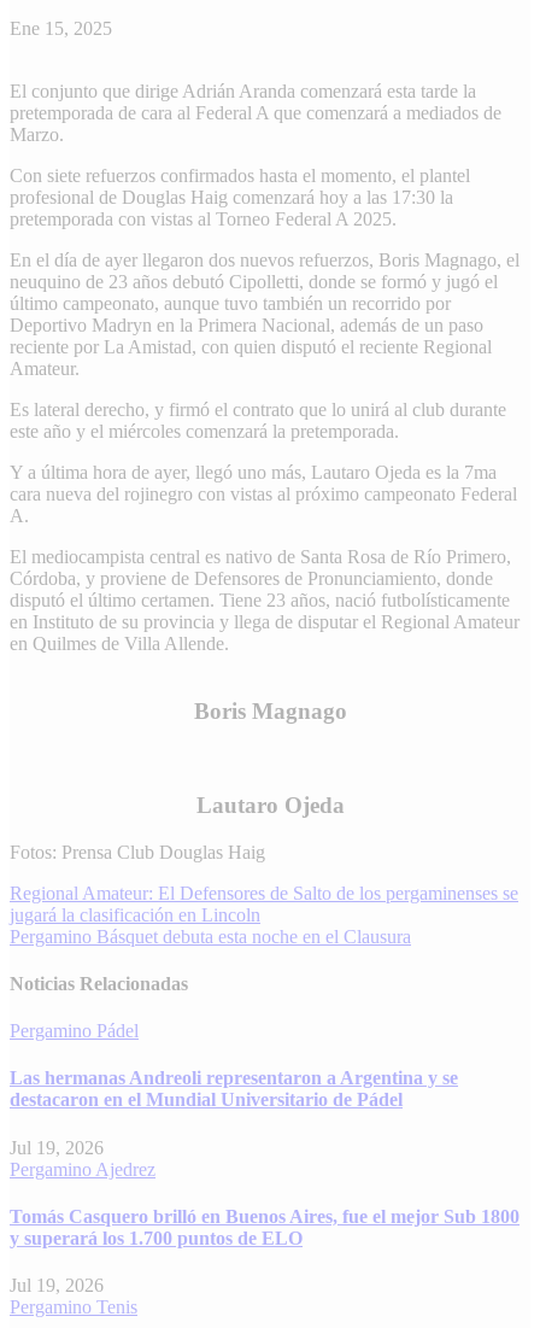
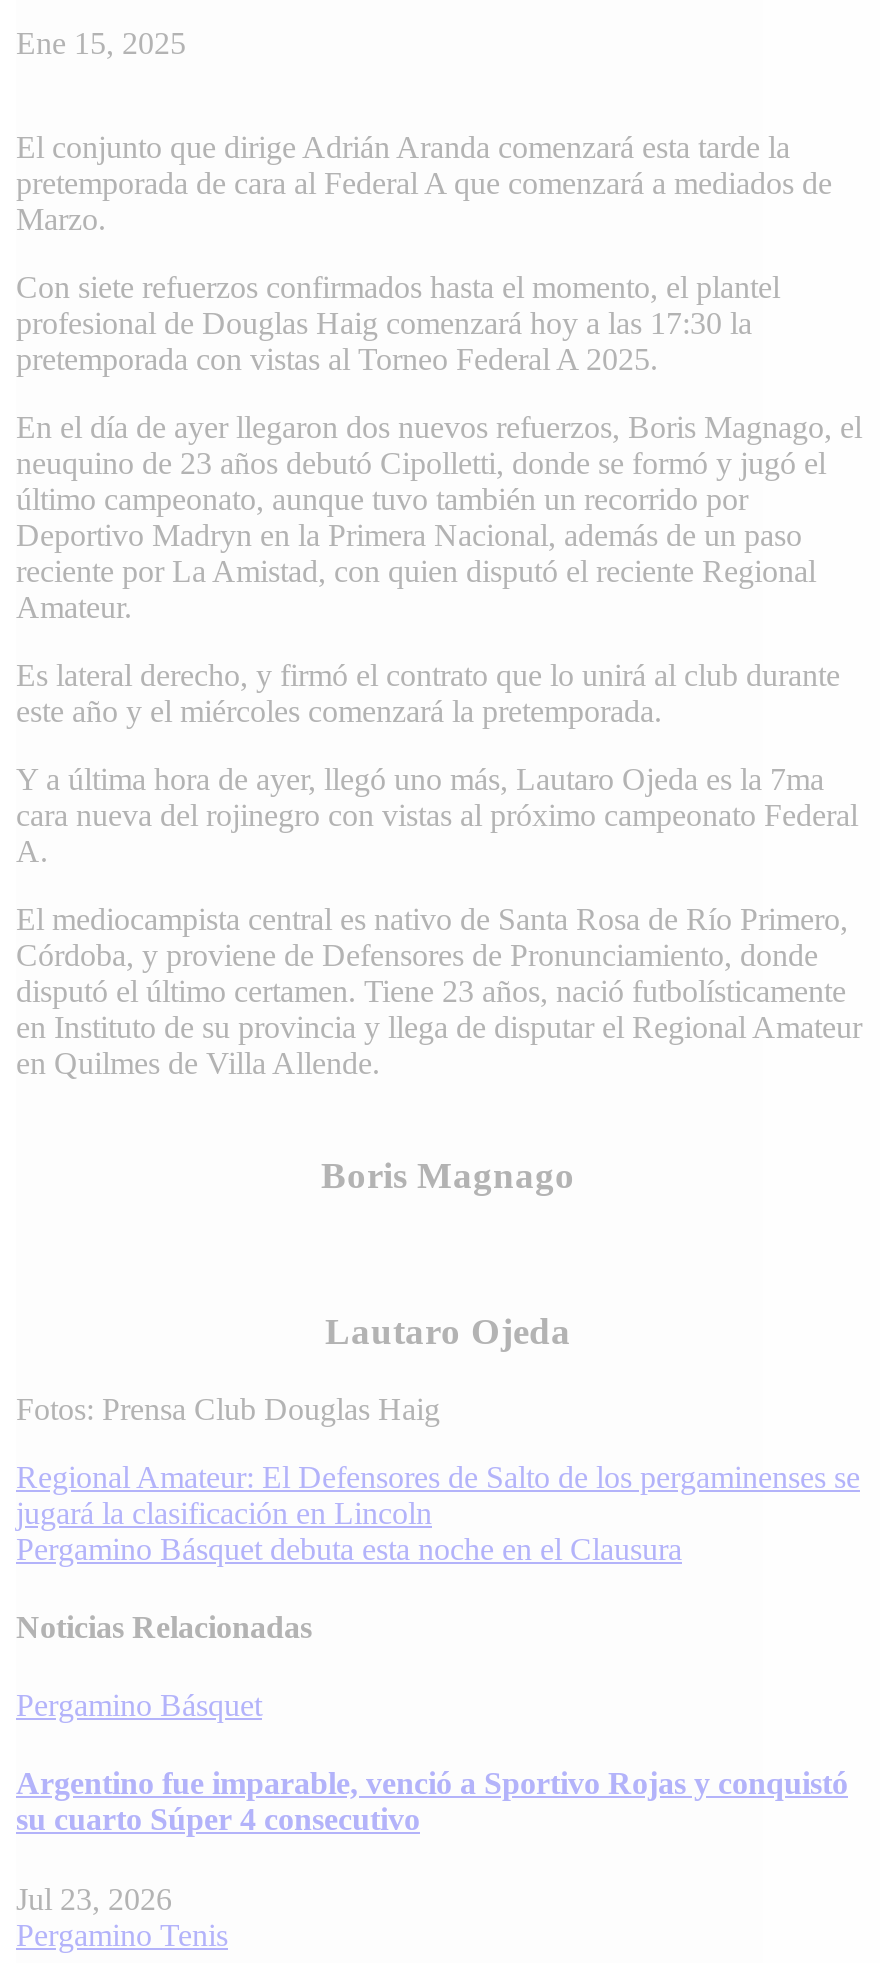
[10,1021,520,1296] Pergamino Pádel | Las hermanas Andreoli representaron a Argentina y se | destacaron en el Mundial Universitario de Pádel | Jul 19, 2026 | Pergamino Ajedrez | Tomás Casquero brilló en Buenos Aires, fue el mejor Sub 1800 | y superará los 1.700 puntos de ELO | Jul 19, 2026 -> [16,1688,848,1915] Pergamino Básquet | Argentino fue imparable, venció a Sportivo Rojas y conquistó | su cuarto Súper 4 consecutivo | Jul 23, 2026

